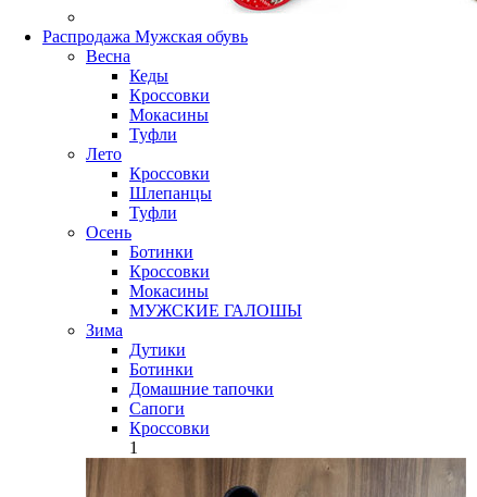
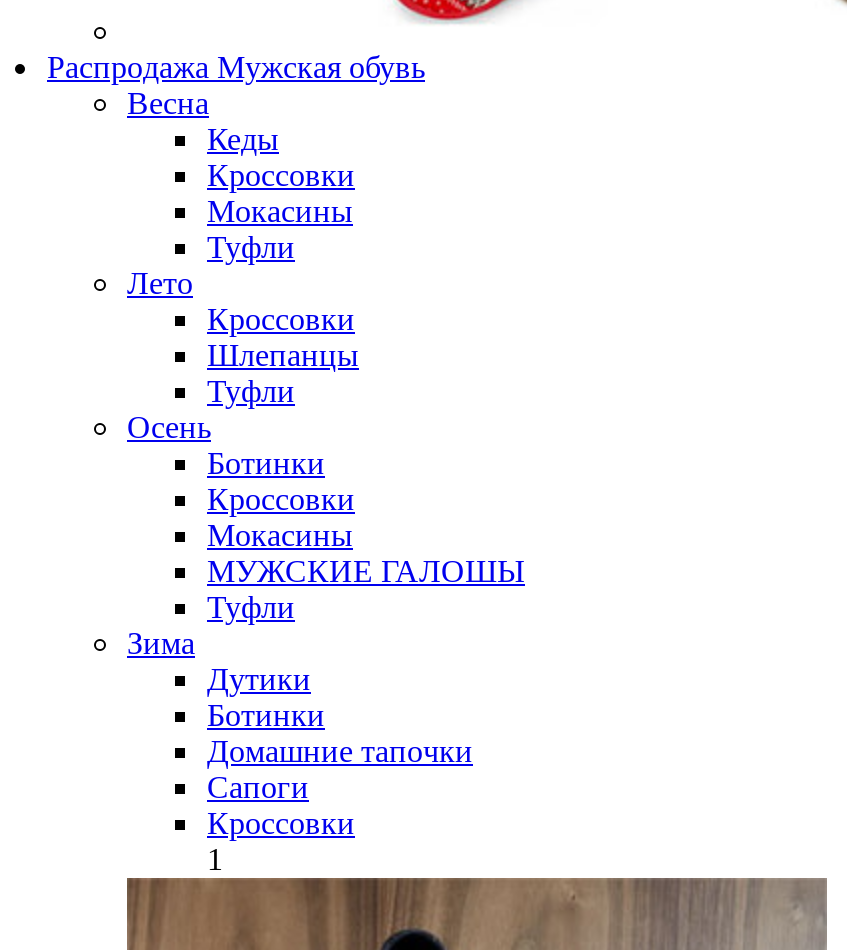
none -> [207,590,295,624] Туфли

